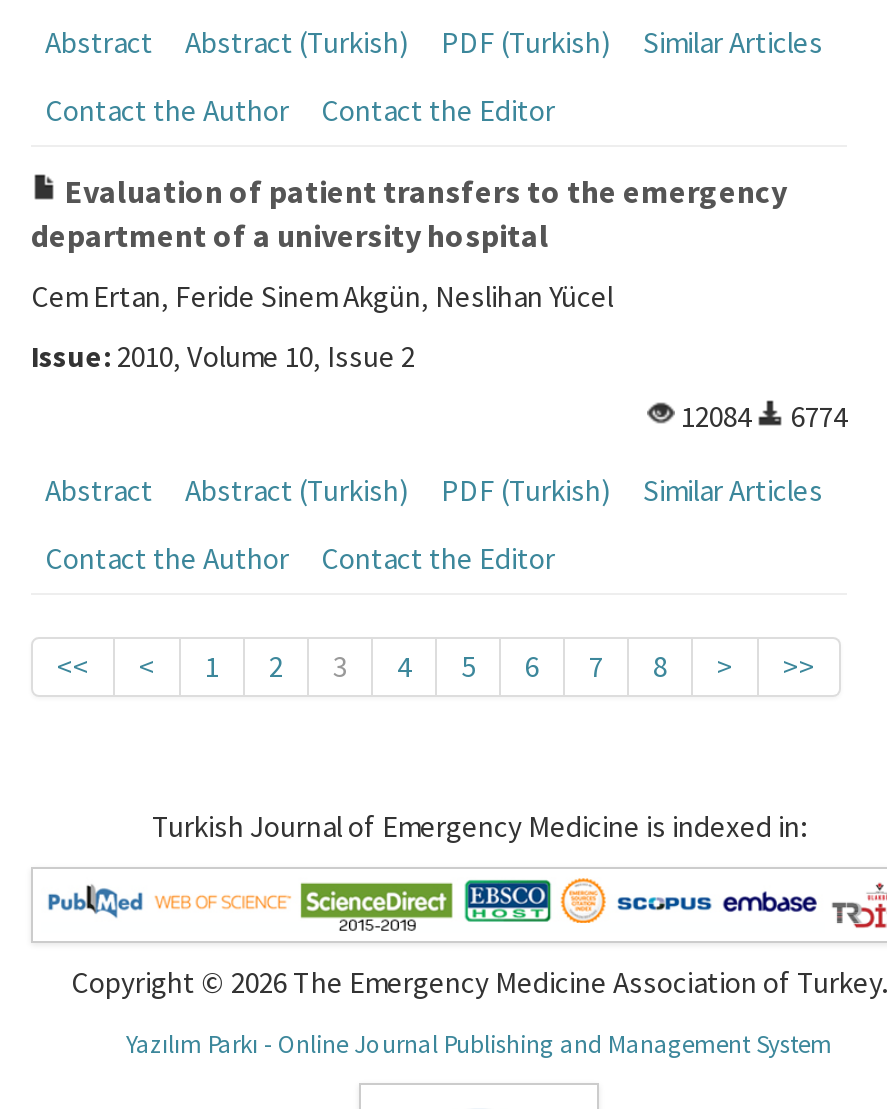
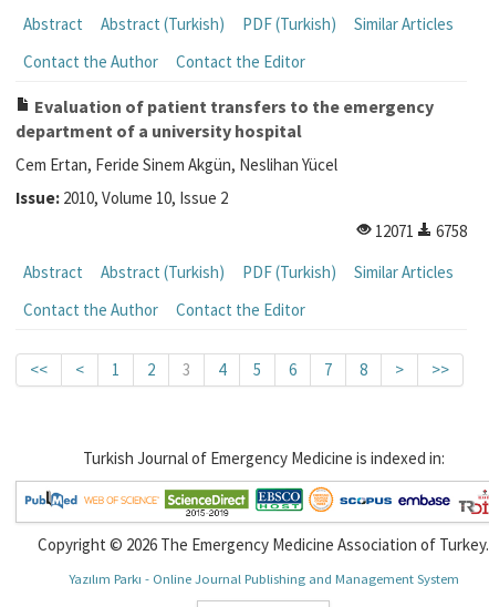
[675,397,757,435] 12084 -> [372,221,417,242] 12071
[785,397,847,435] 6774 -> [433,221,467,242] 6758

